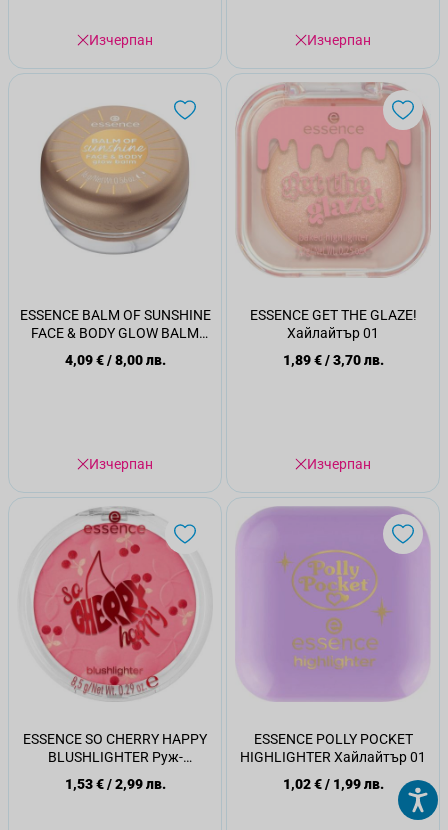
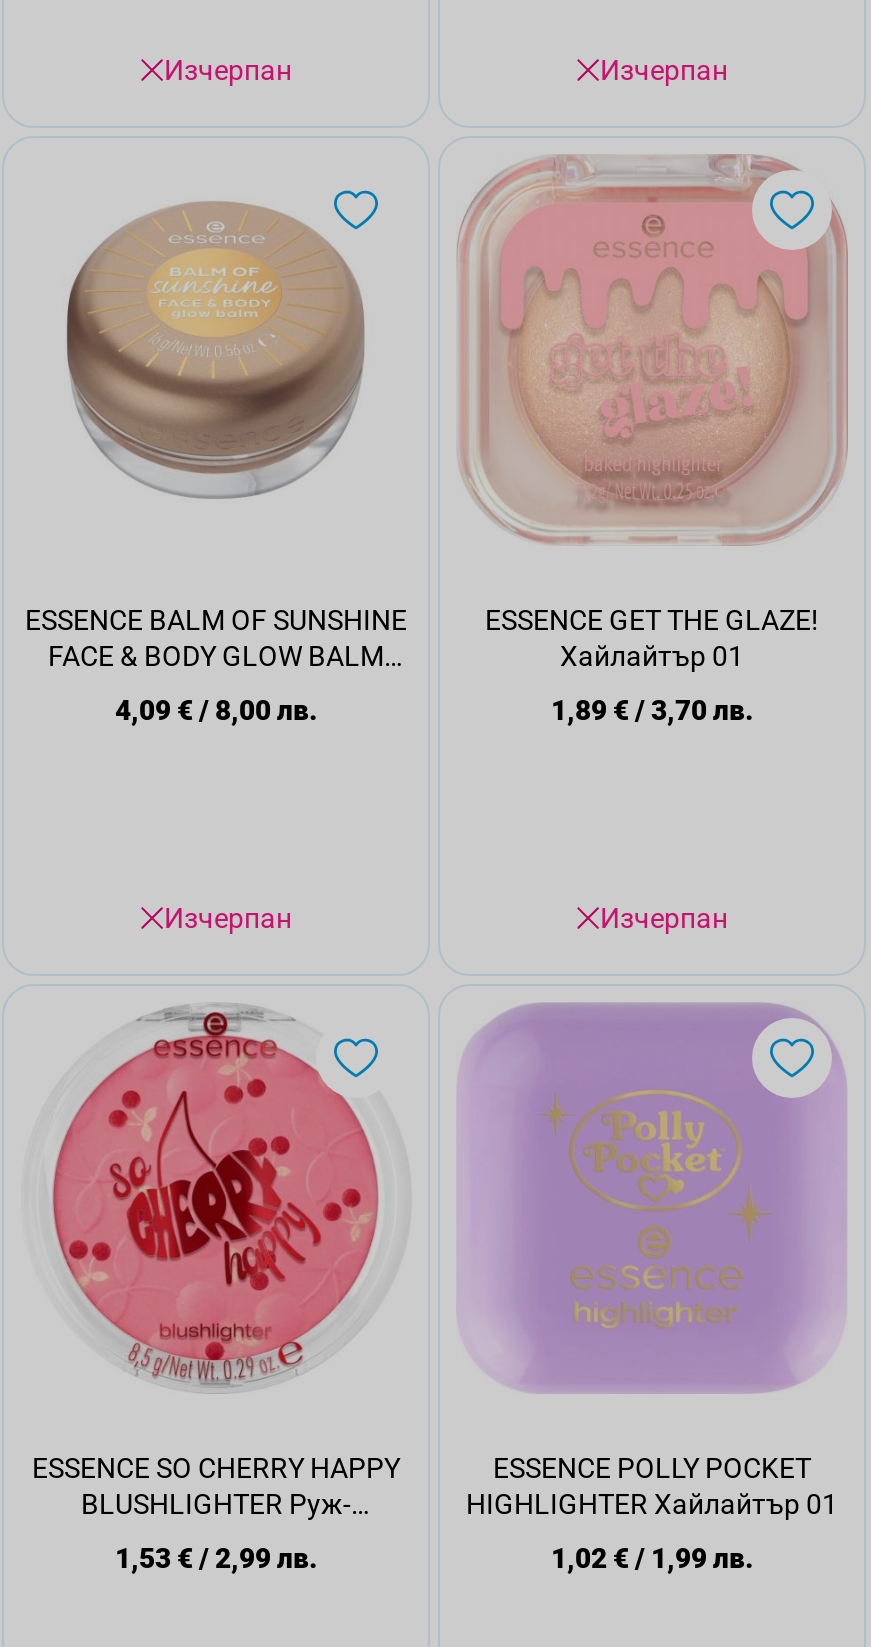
[397,779,439,821] [image] -> none

